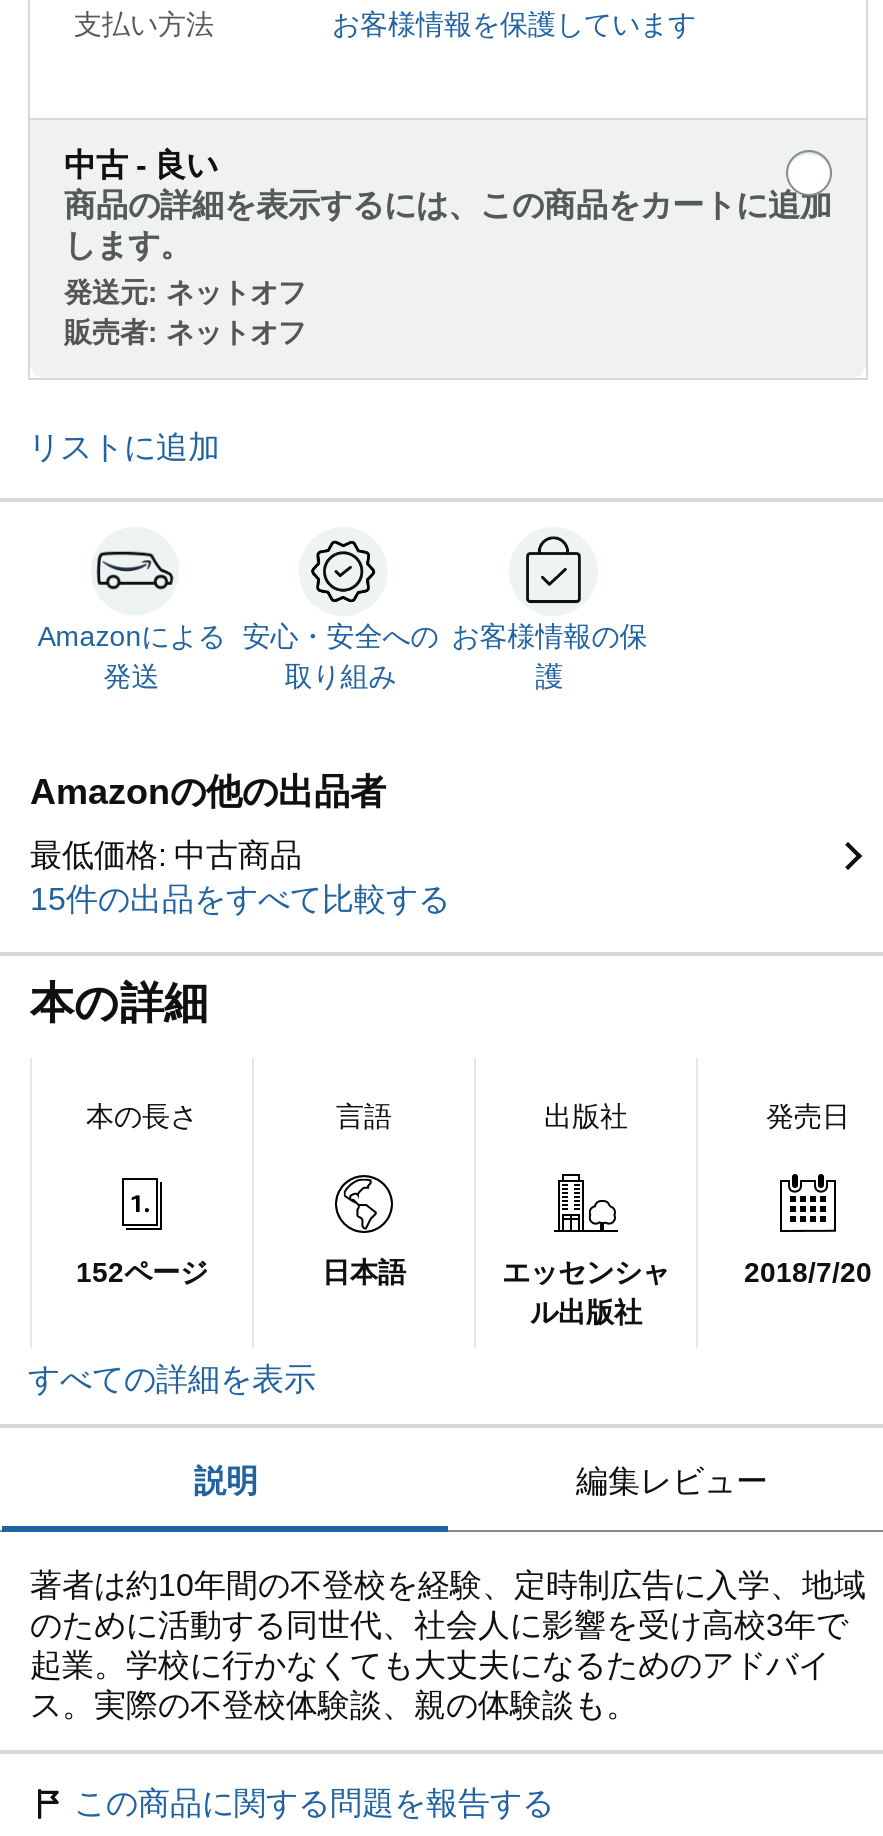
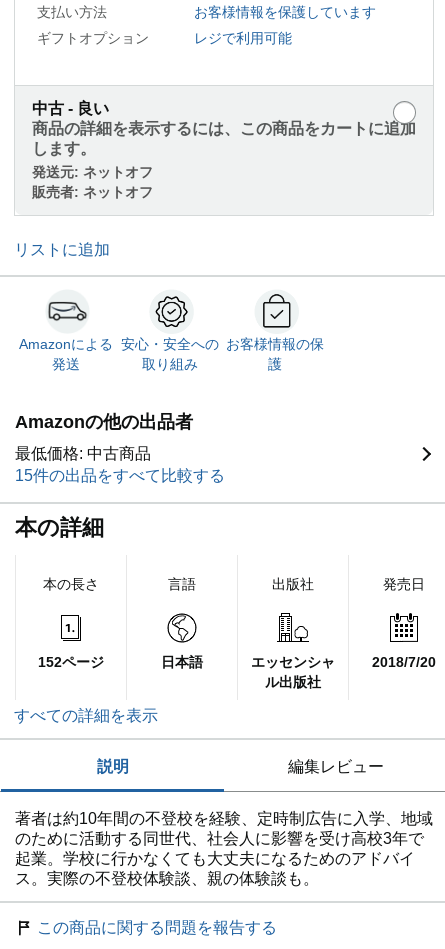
none -> [37,30,292,46] ギフトオプション | レジで利用可能

